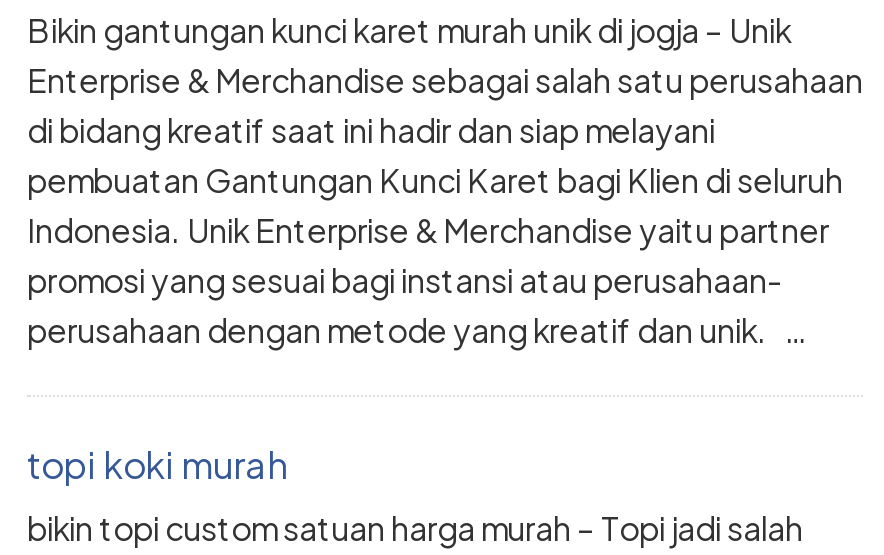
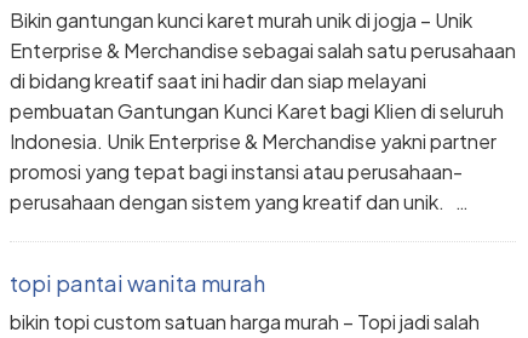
[27,209,829,351] Indonesia. Unik Enterprise & Merchandise yaitu partner | promosi yang sesuai bagi instansi atau perusahaan- | perusahaan dengan metode yang kreatif dan unik. … -> [10,128,497,214] Indonesia. Unik Enterprise & Merchandise yakni partner | promosi yang tepat bagi instansi atau perusahaan- | perusahaan dengan sistem yang kreatif dan unik. …
[27,441,287,487] topi koki murah -> [10,269,265,297] topi pantai wanita murah

